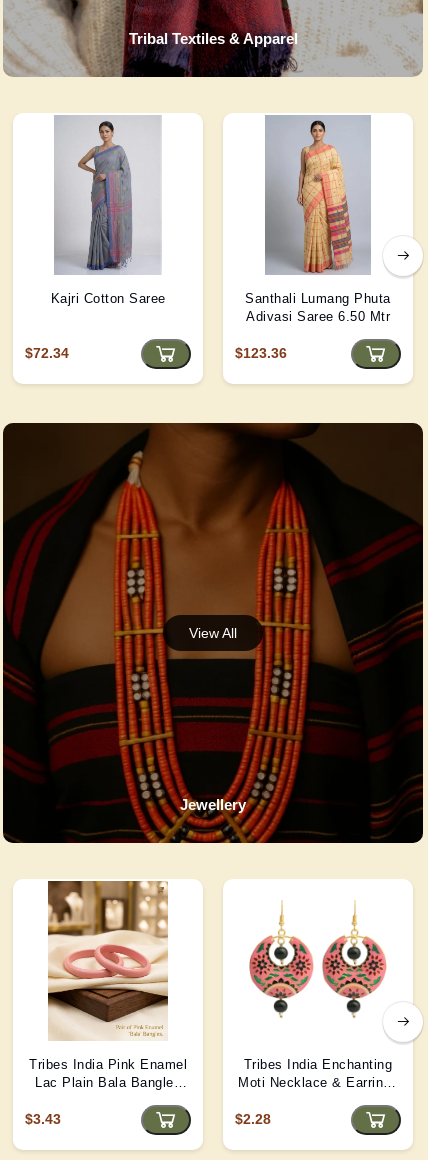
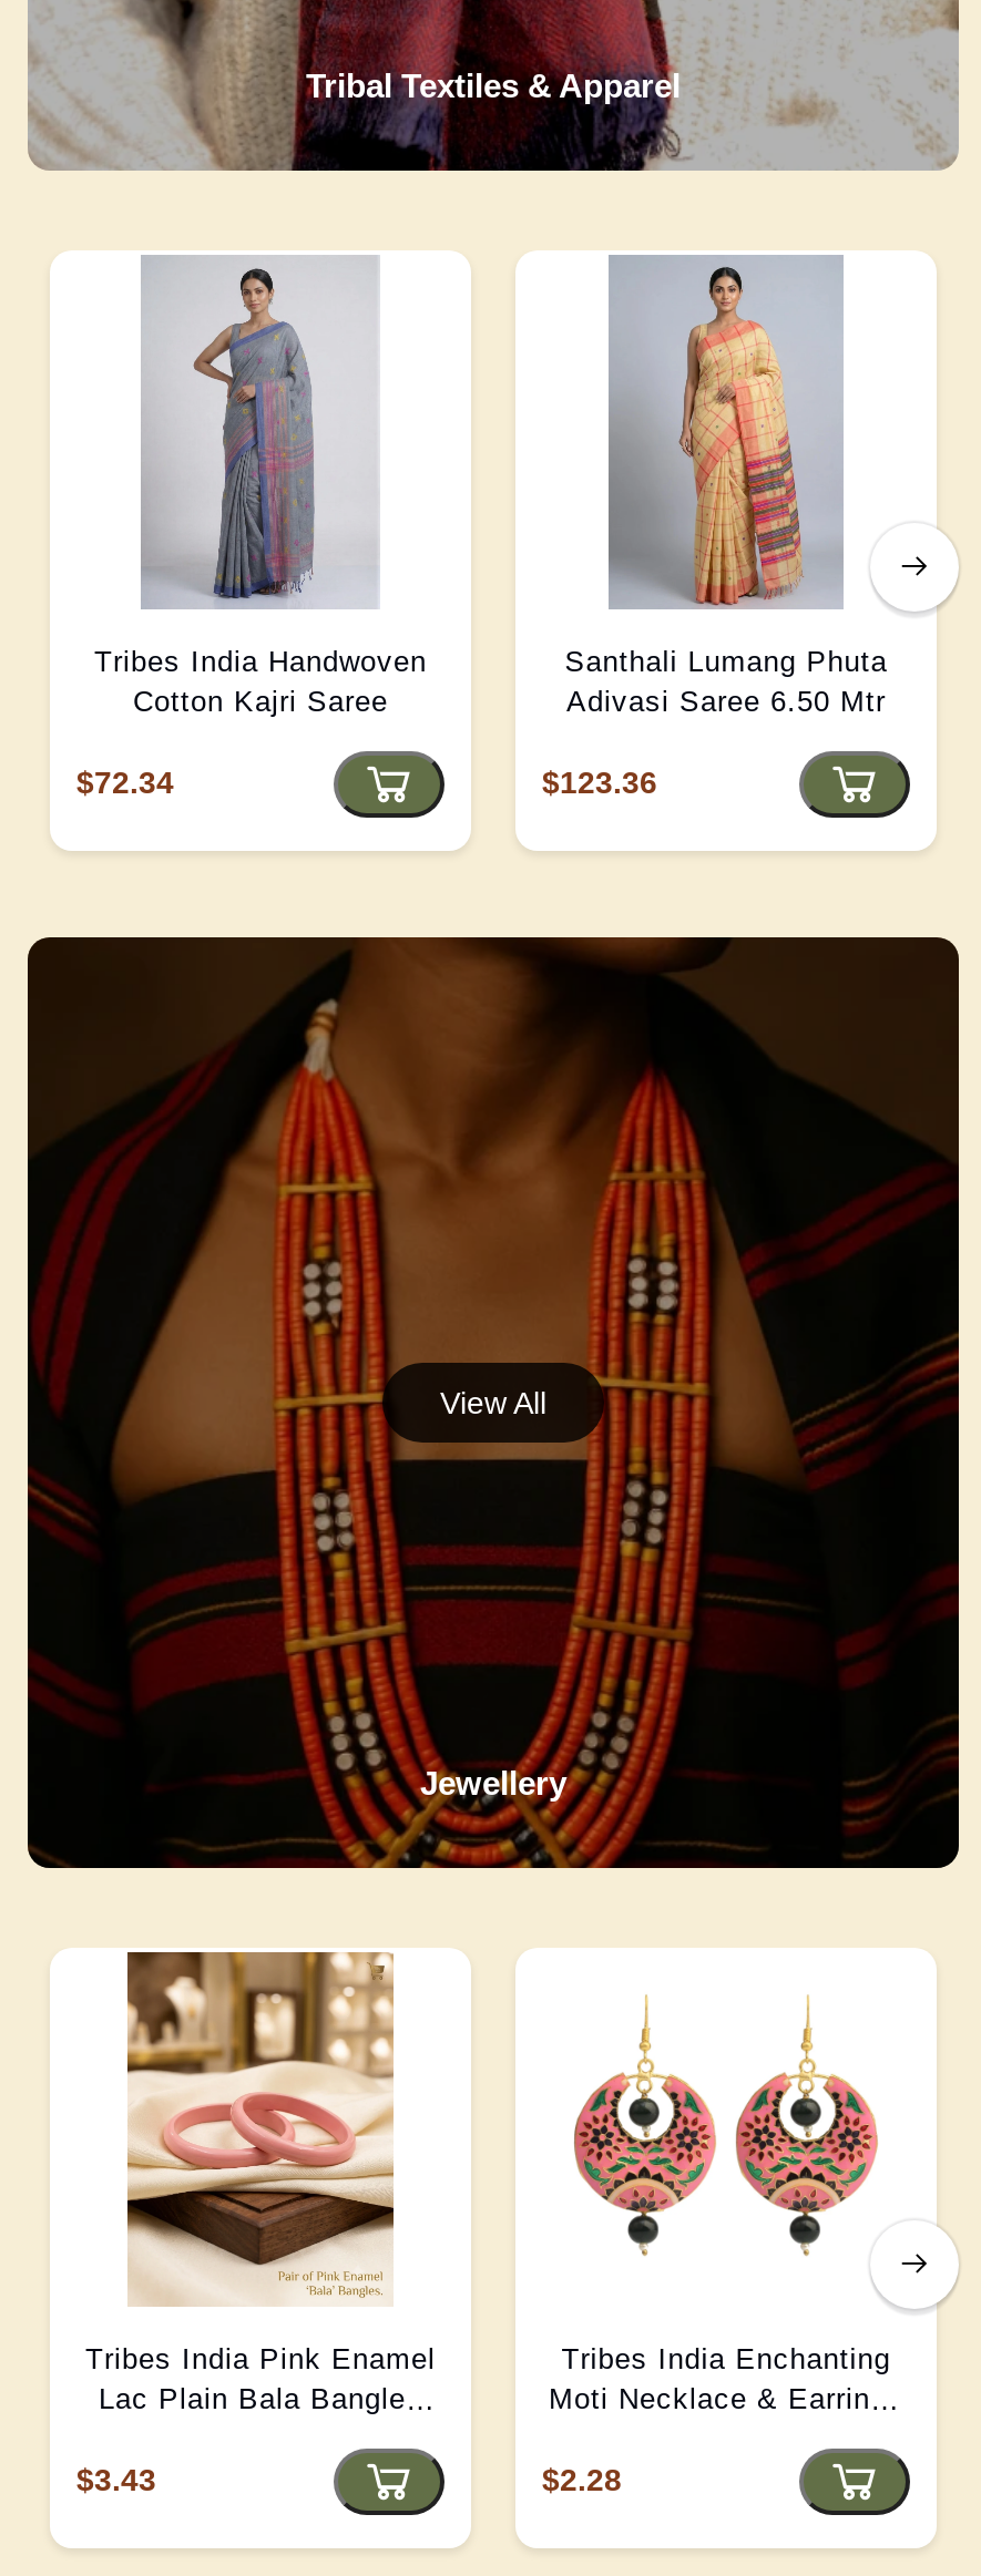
[50,291,165,306] Kajri Cotton Saree -> [94,645,427,719] Tribes India Handwoven | Cotton Kajri Saree

